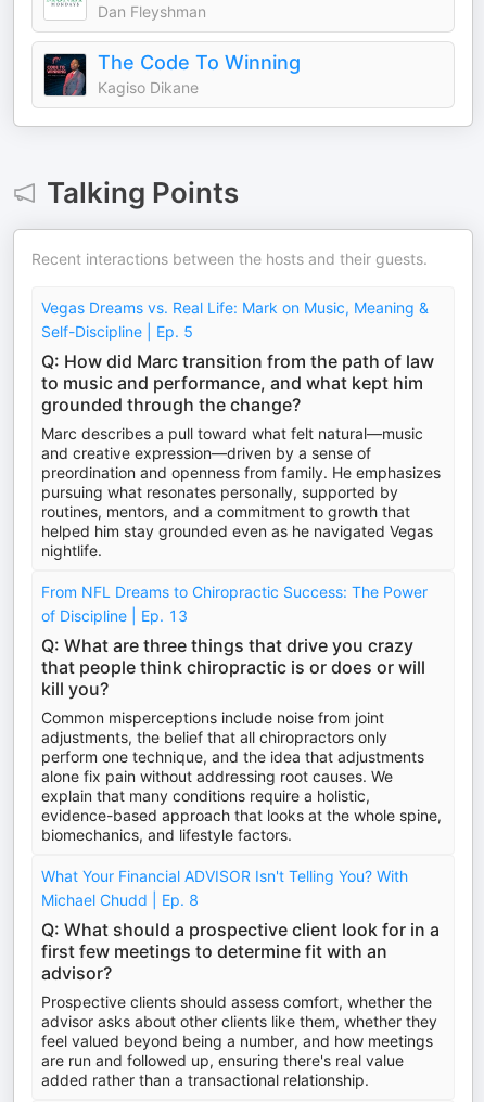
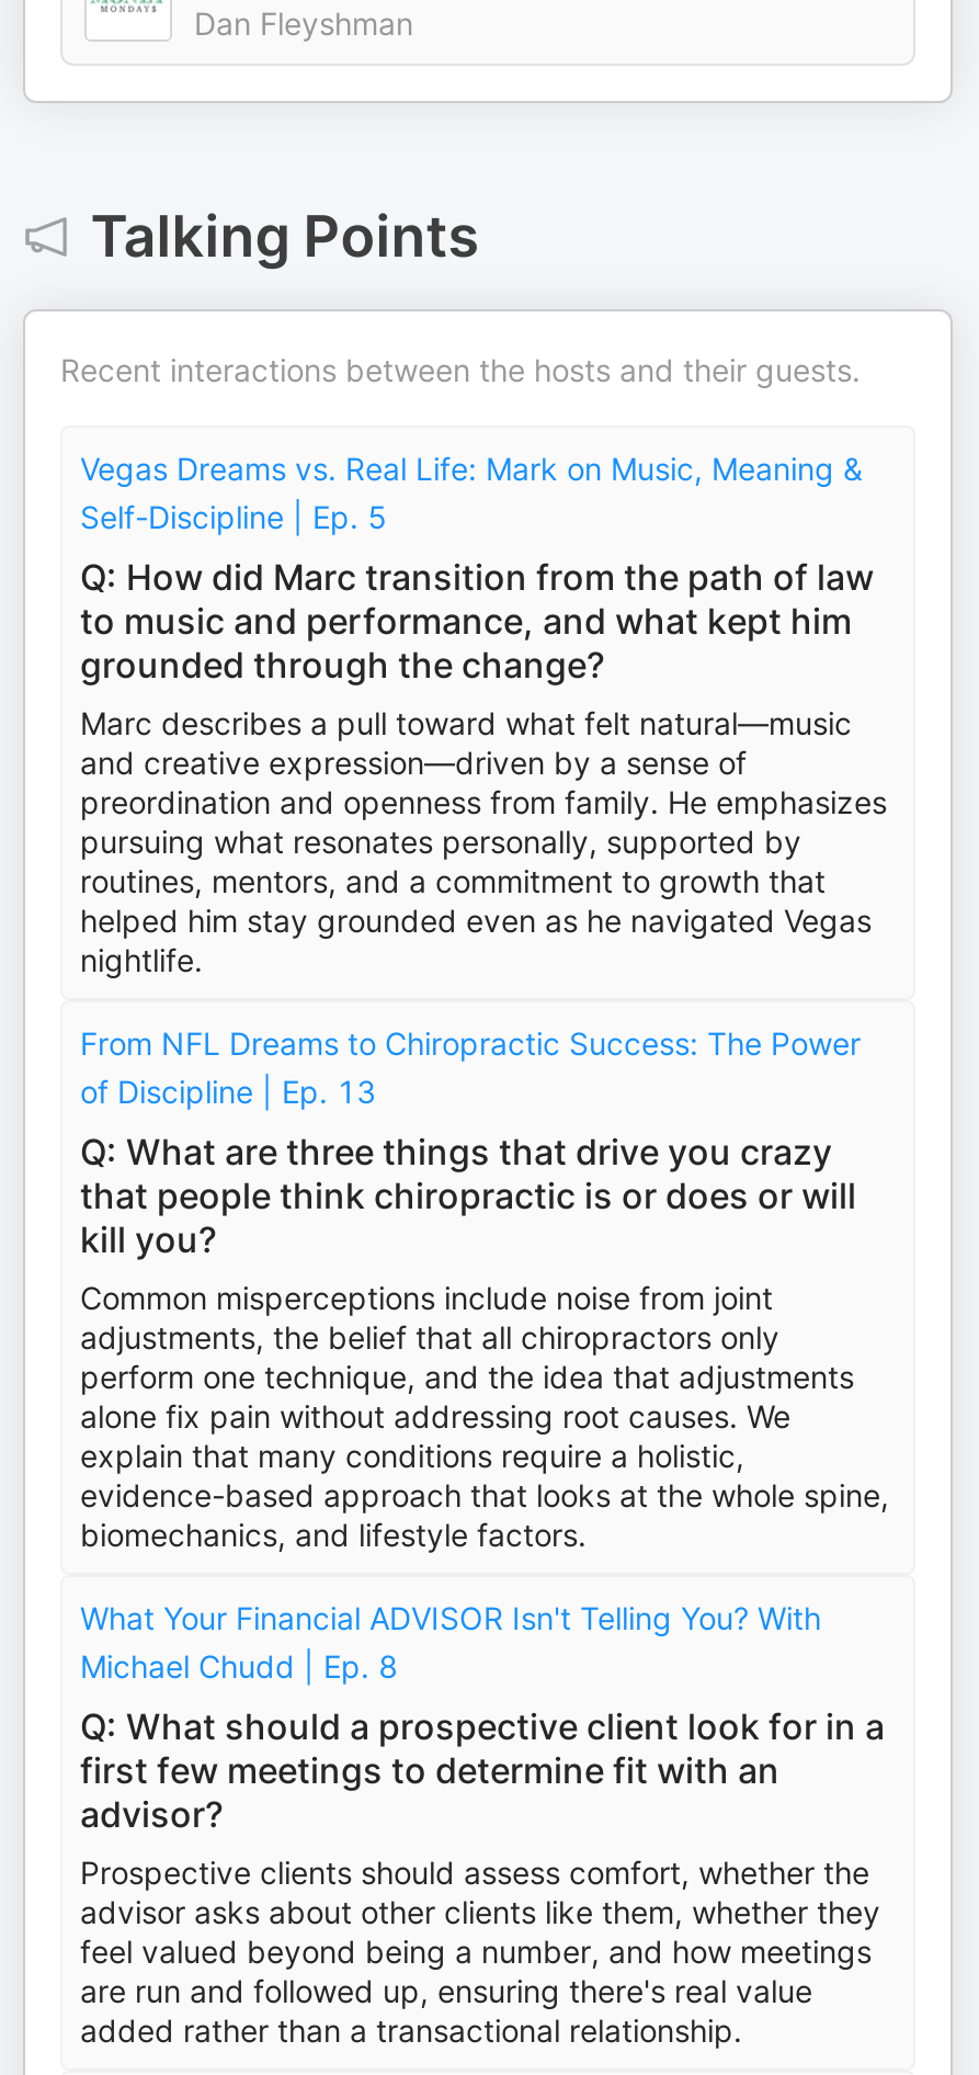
[43,51,301,97] [image] | The Code To Winning | Kagiso Dikane -> none

